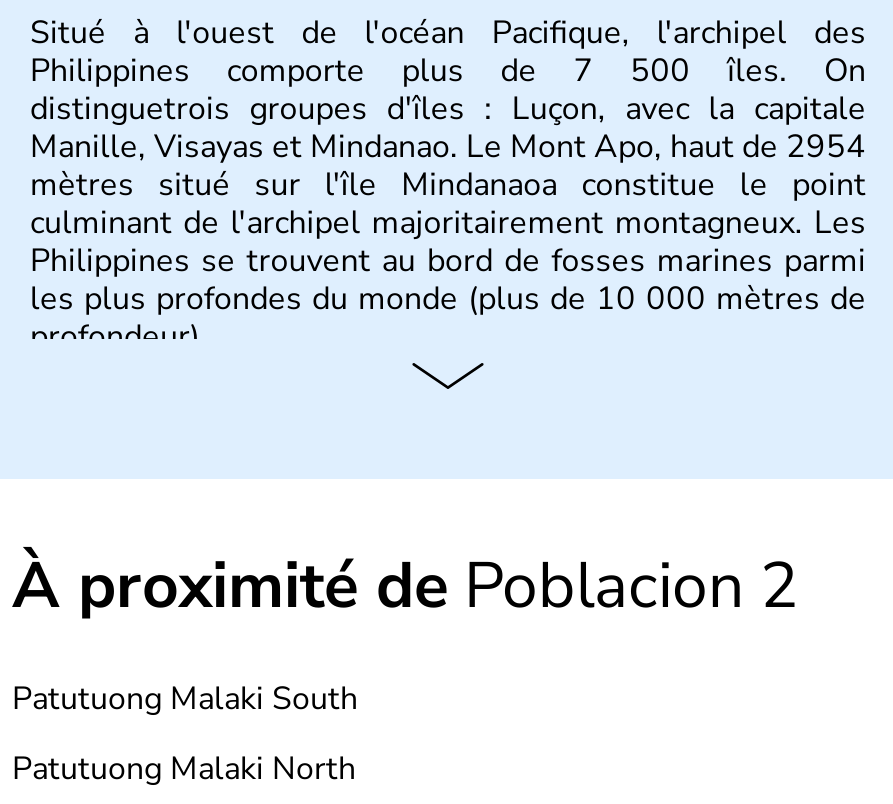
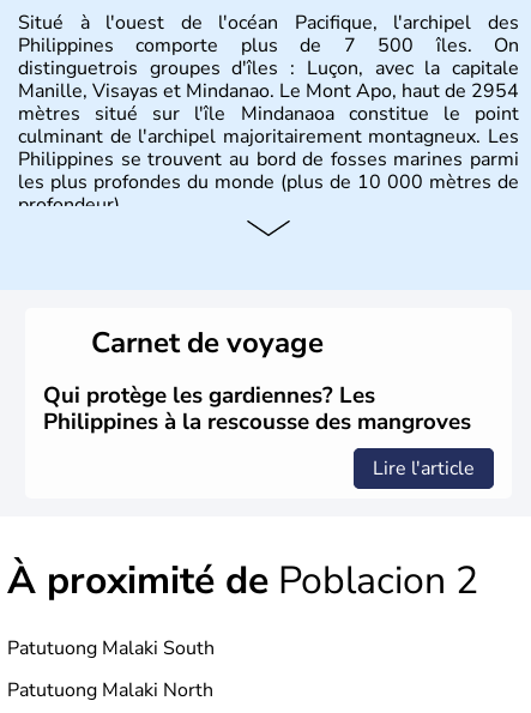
none -> [43,323,475,482] Carnet de voyage | Qui protège les gardiennes? Les | Philippines à la rescousse des mangroves | Lire l'article

